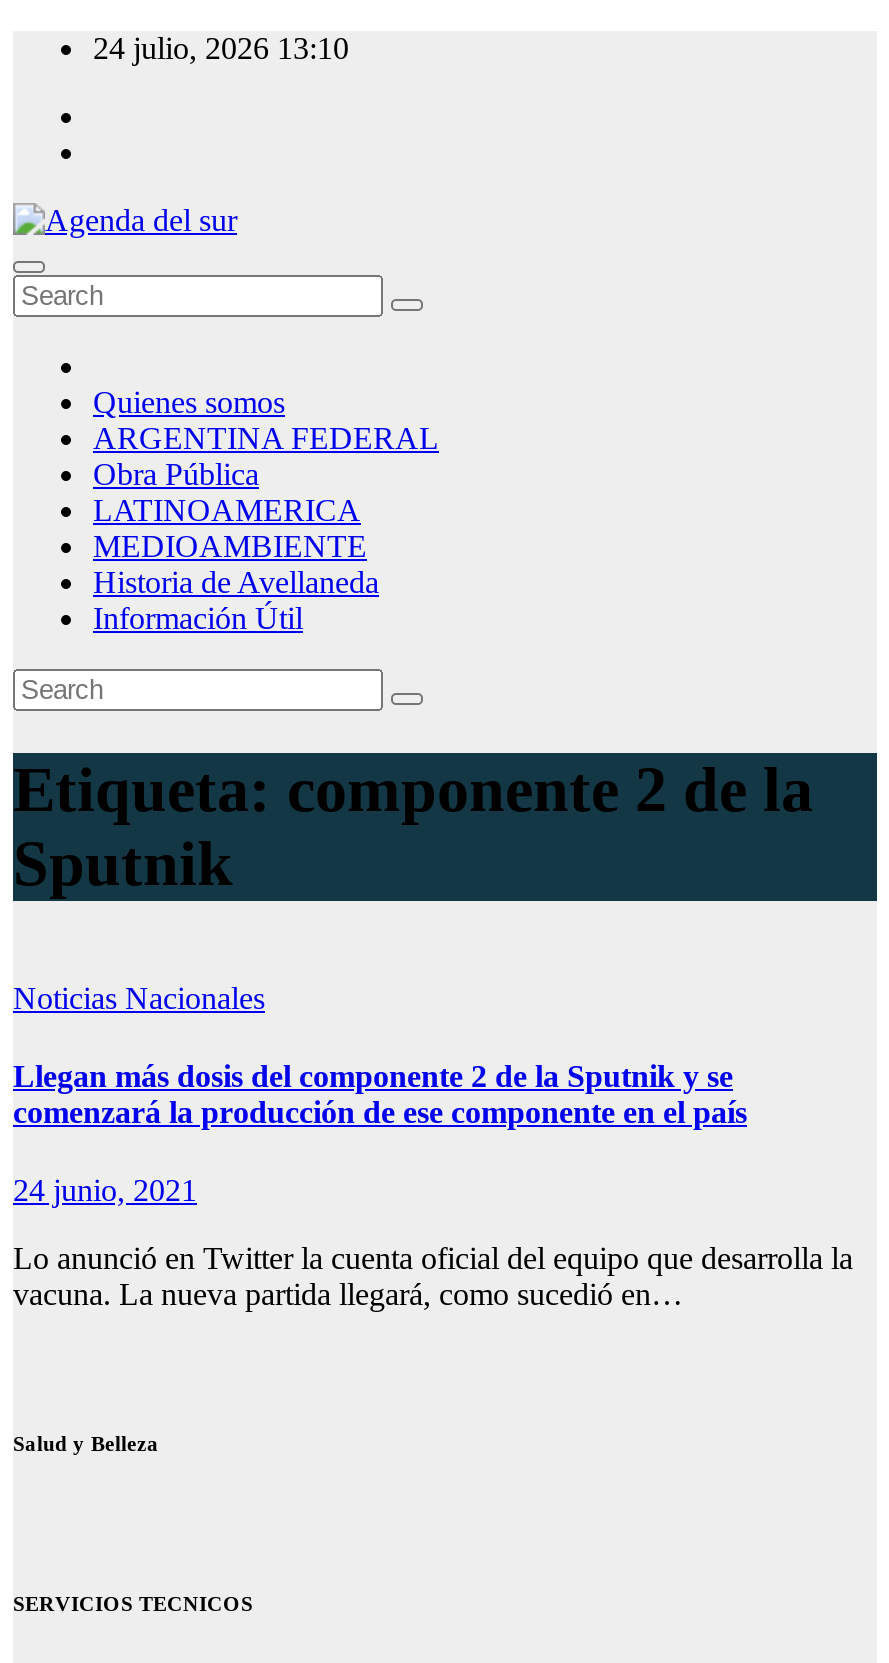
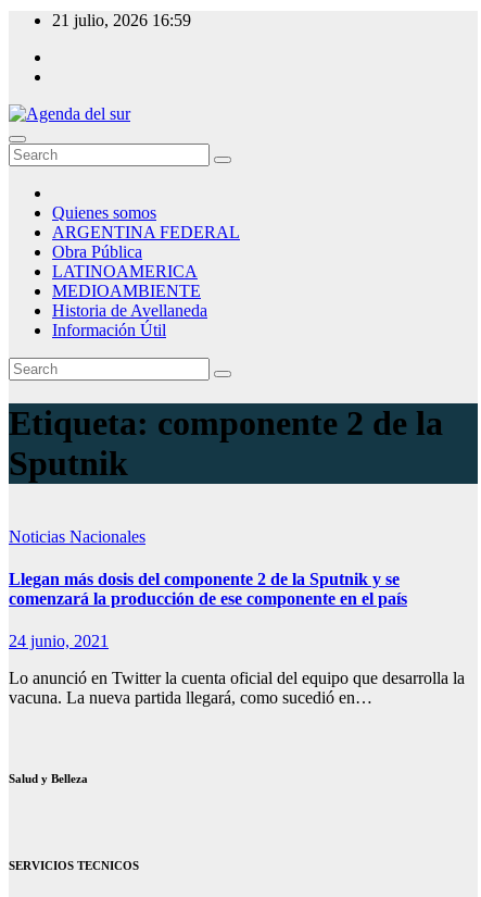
[93,31,349,65] 24 julio, 2026 13:10 -> [52,11,191,29] 21 julio, 2026 16:59

